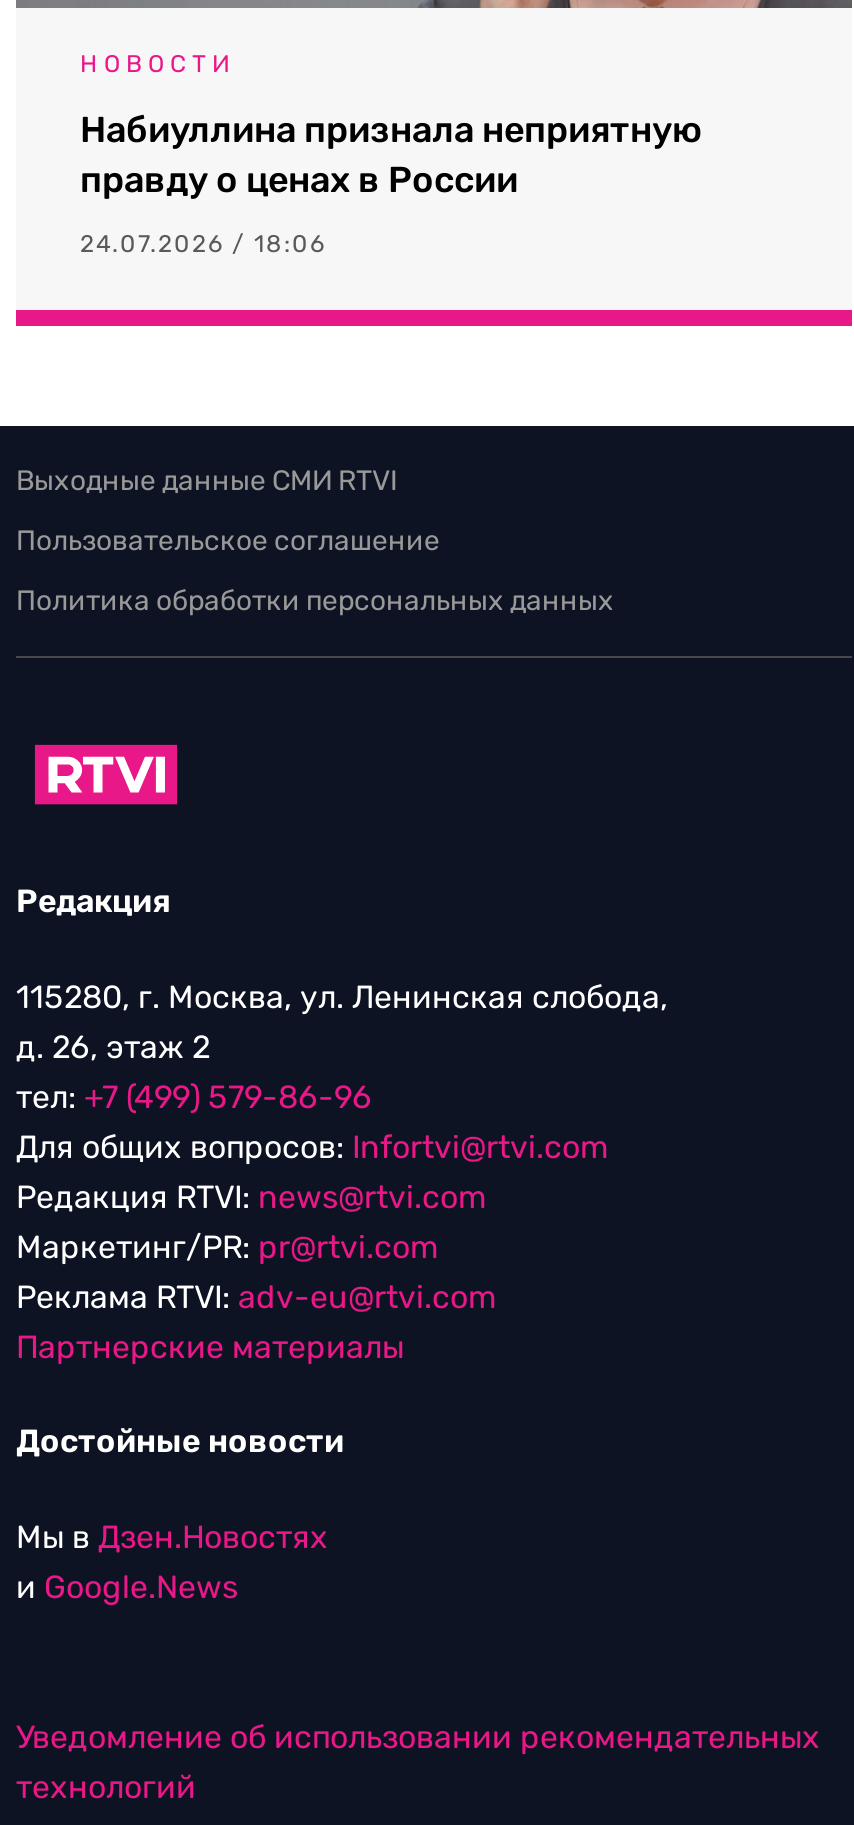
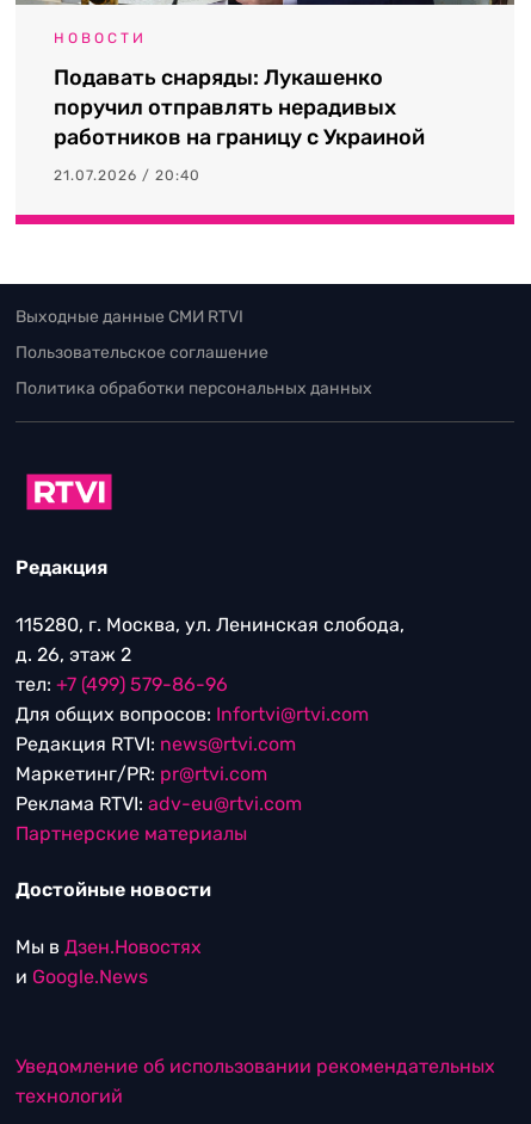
[80,107,702,201] Набиуллина признала неприятную | правду о ценах в России -> [54,64,425,150] Подавать снаряды: Лукашенко | поручил отправлять нерадивых | работников на границу с Украиной
[80,229,326,257] 24.07.2026 / 18:06 -> [54,167,200,183] 21.07.2026 / 20:40

